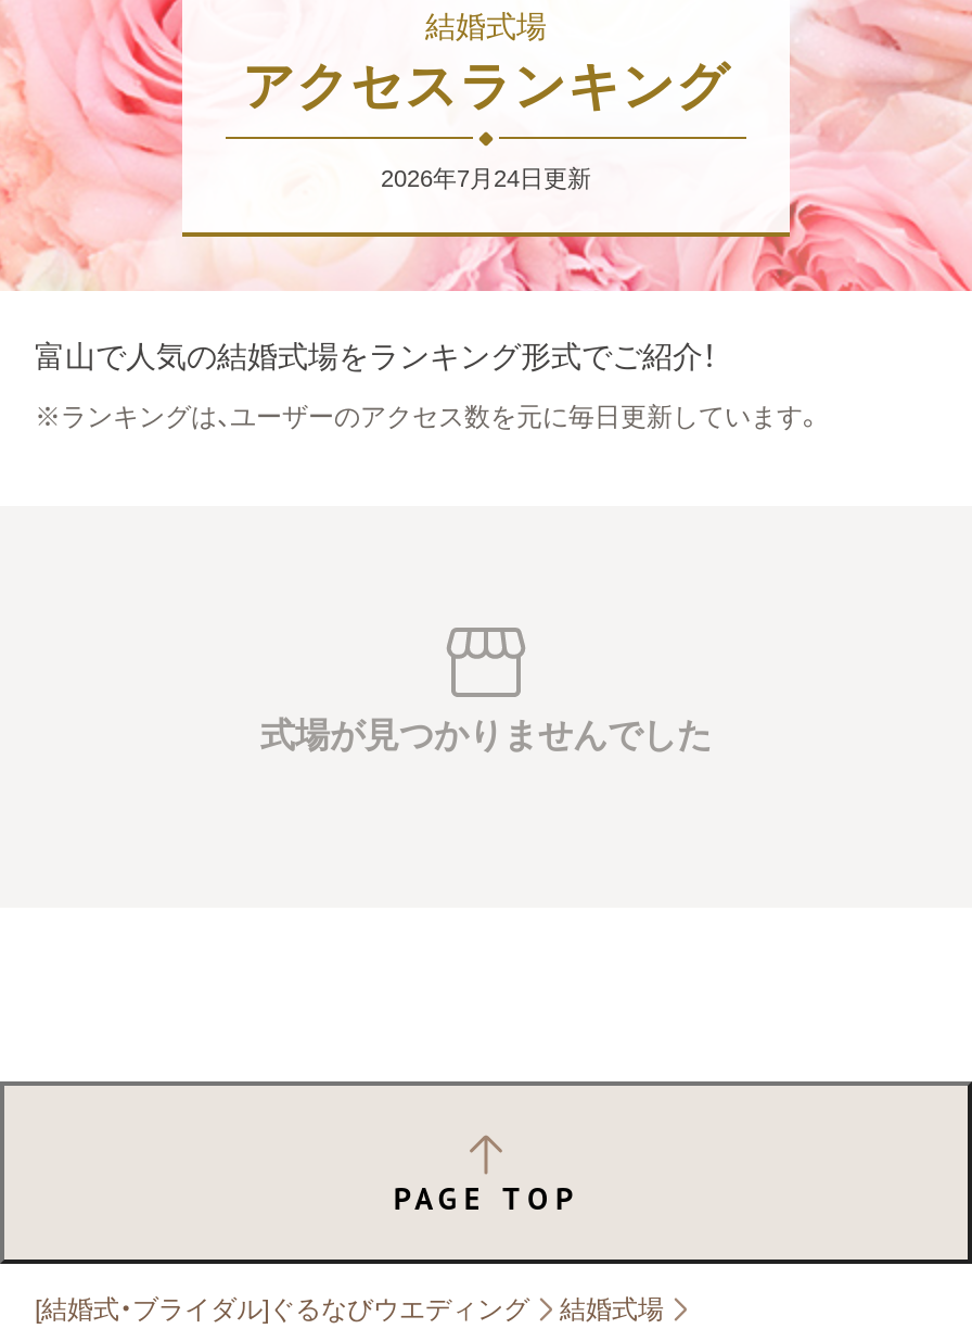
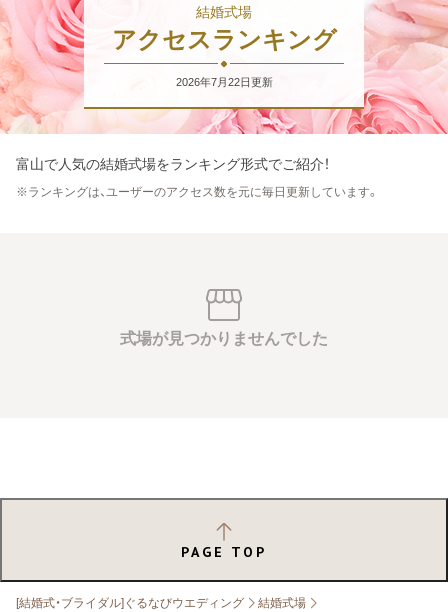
[381,164,591,190] 2026年7月24日更新 -> [175,75,272,87] 2026年7月22日更新

